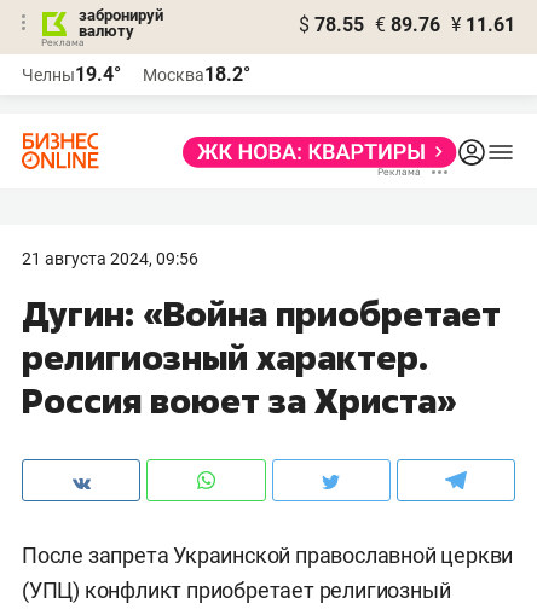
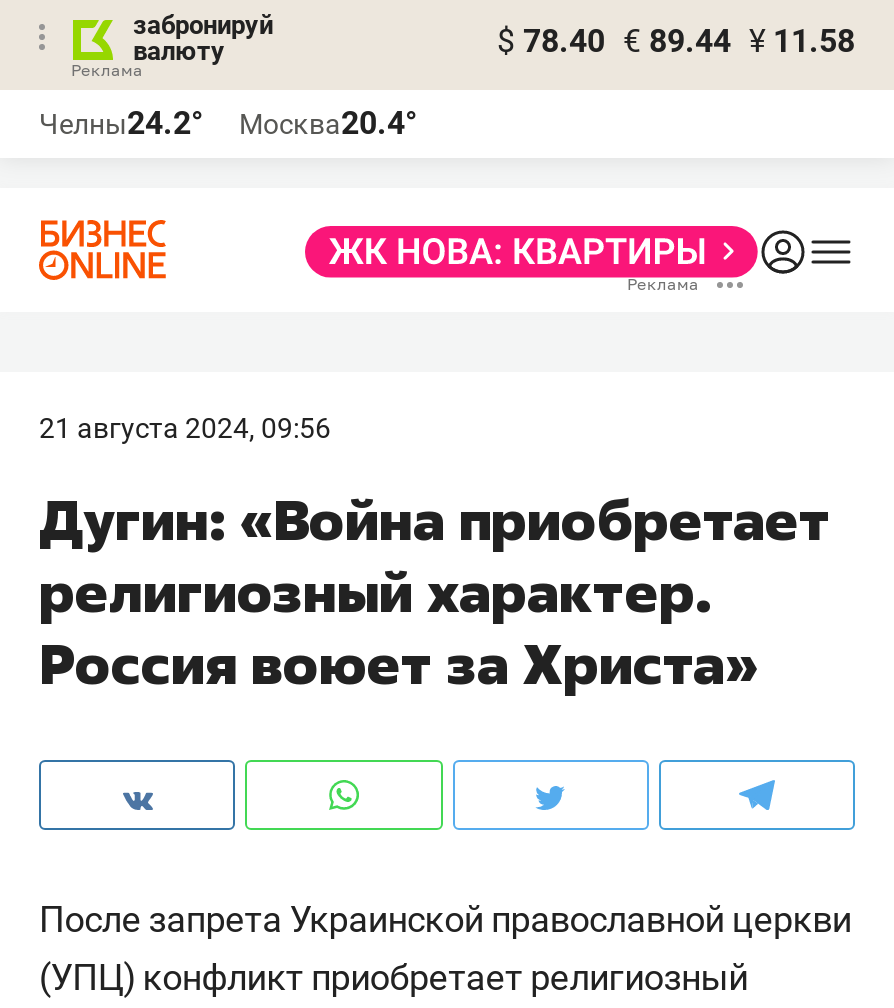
[299,13,515,36] $ 78.55 € 89.76 ¥ 11.61 -> [497,22,855,60] $ 78.40 € 89.44 ¥ 11.58
[22,63,121,86] Челны19.4° -> [39,104,203,142] Челны24.2°
[143,63,250,86] Москва18.2° -> [239,104,417,142] Москва20.4°

